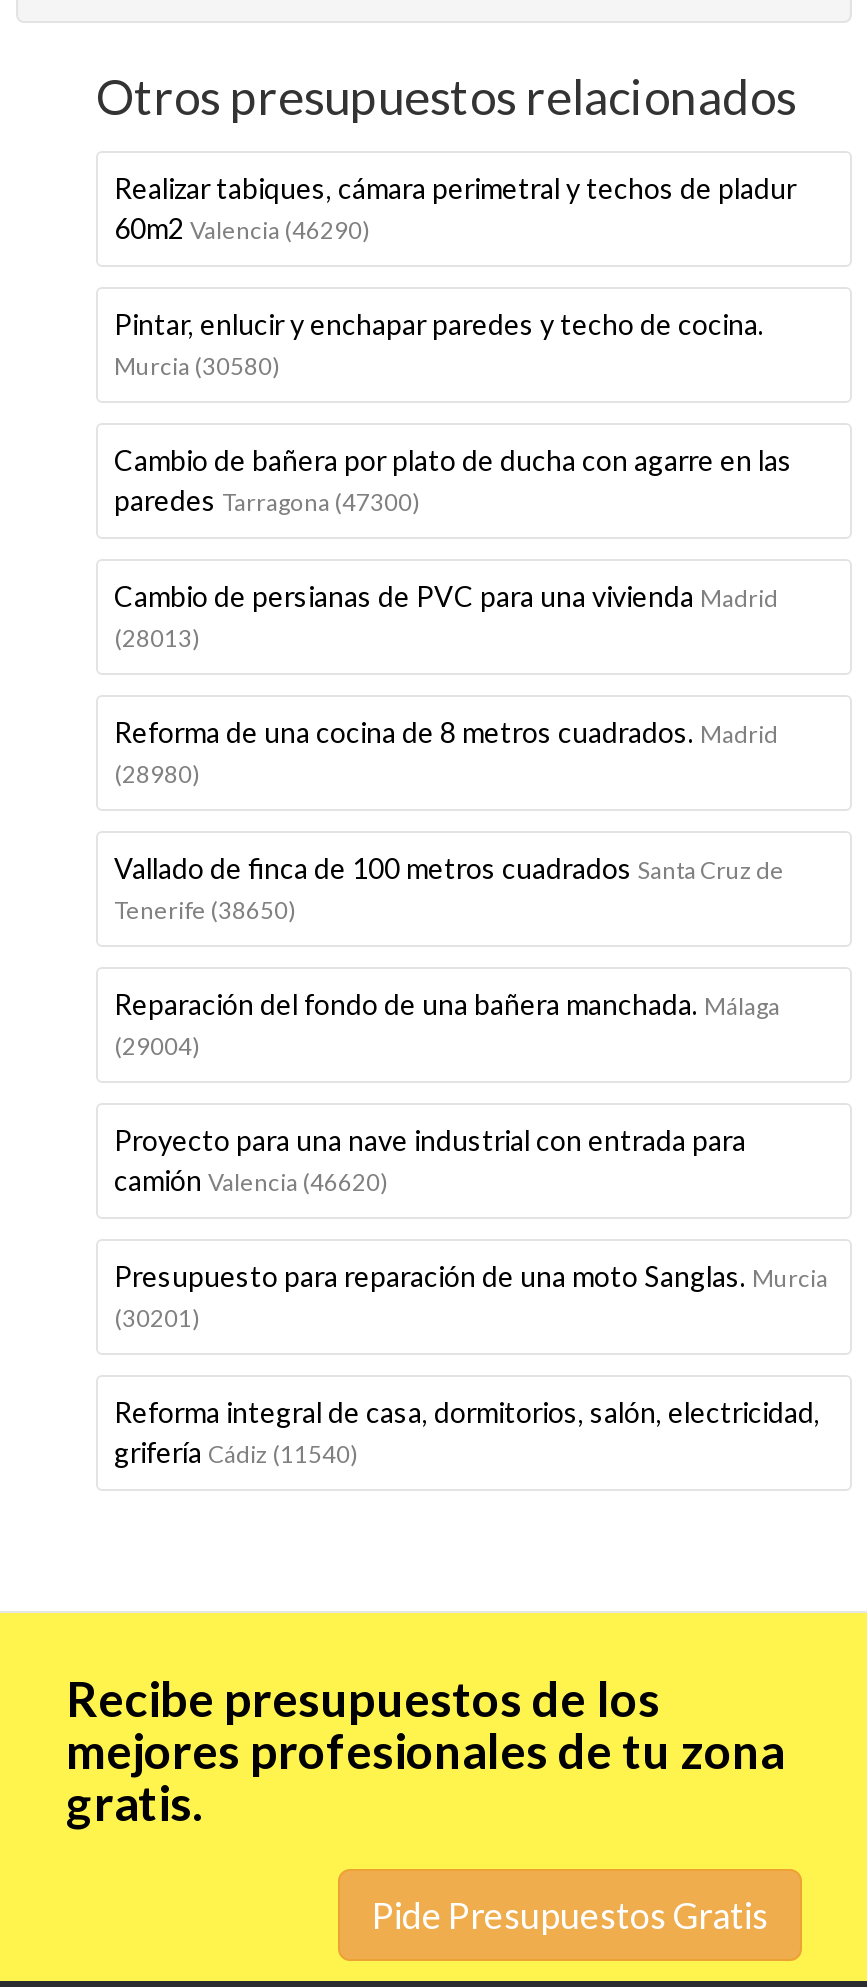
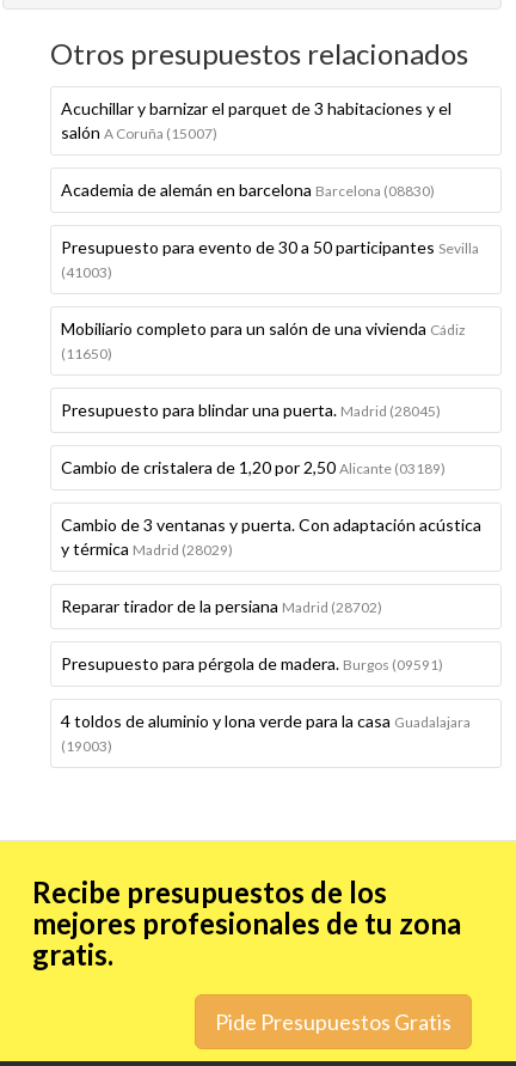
[114,171,796,245] Realizar tabiques, cámara perimetral y techos de pladur | 60m2 Valencia (46290) -> [61,98,451,142] Acuchillar y barnizar el parquet de 3 habitaciones y el | salón A Coruña (15007)
[114,307,764,381] Pintar, enlucir y enchapar paredes y techo de cocina. | Murcia (30580) -> [61,179,435,200] Academia de alemán en barcelona Barcelona (08830)
[114,443,792,517] Cambio de bañera por plato de ducha con agarre en las | paredes Tarragona (47300) -> [61,237,479,281] Presupuesto para evento de 30 a 50 participantes Sevilla | (41003)
[114,579,778,653] Cambio de persianas de PVC para una vivienda Madrid | (28013) -> [61,318,466,363] Mobiliario completo para un salón de una vivienda Cádiz | (11650)
[114,715,778,789] Reforma de una cocina de 8 metros cuadrados. Madrid | (28980) -> [61,400,441,420] Presupuesto para blindar una puerta. Madrid (28045)
[114,851,784,925] Vallado de finca de 100 metros cuadrados Santa Cruz de | Tenerife (38650) -> [61,457,446,477] Cambio de cristalera de 1,20 por 2,50 Alicante (03189)
[114,987,780,1061] Reparación del fondo de una bañera manchada. Málaga | (29004) -> [61,514,481,559] Cambio de 3 ventanas y puerta. Con adaptación acústica | y térmica Madrid (28029)
[114,1123,746,1197] Proyecto para una nave industrial con entrada para | camión Valencia (46620) -> [61,596,382,616] Reparar tirador de la persiana Madrid (28702)
[114,1259,828,1333] Presupuesto para reparación de una moto Sanglas. Murcia | (30201) -> [61,653,443,674] Presupuesto para pérgola de madera. Burgos (09591)
[114,1395,820,1469] Reforma integral de casa, dormitorios, salón, electricidad, | grifería Cádiz (11540) -> [61,711,471,755] 4 toldos de aluminio y lona verde para la casa Guadalajara | (19003)

